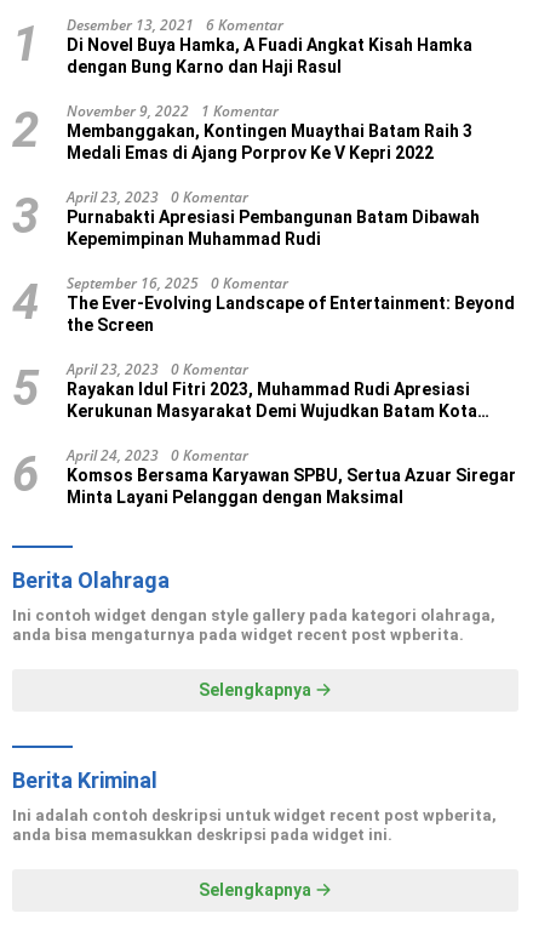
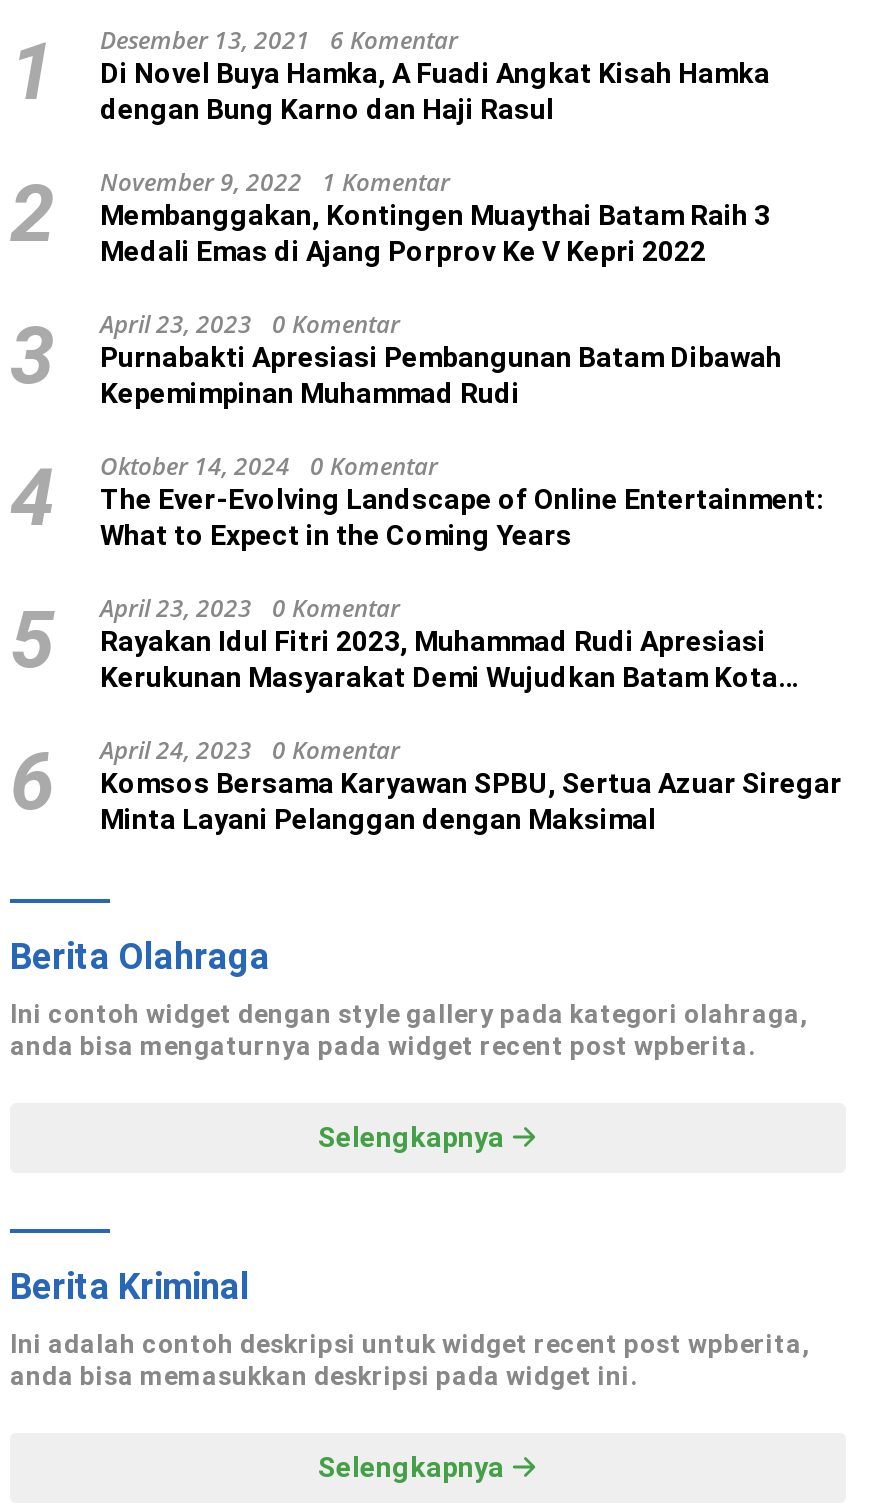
[67,273,515,334] September 16, 2025 0 Komentar | The Ever-Evolving Landscape of Entertainment: Beyond | the Screen -> [100,449,824,551] Oktober 14, 2024 0 Komentar | The Ever-Evolving Landscape of Online Entertainment: | What to Expect in the Coming Years

